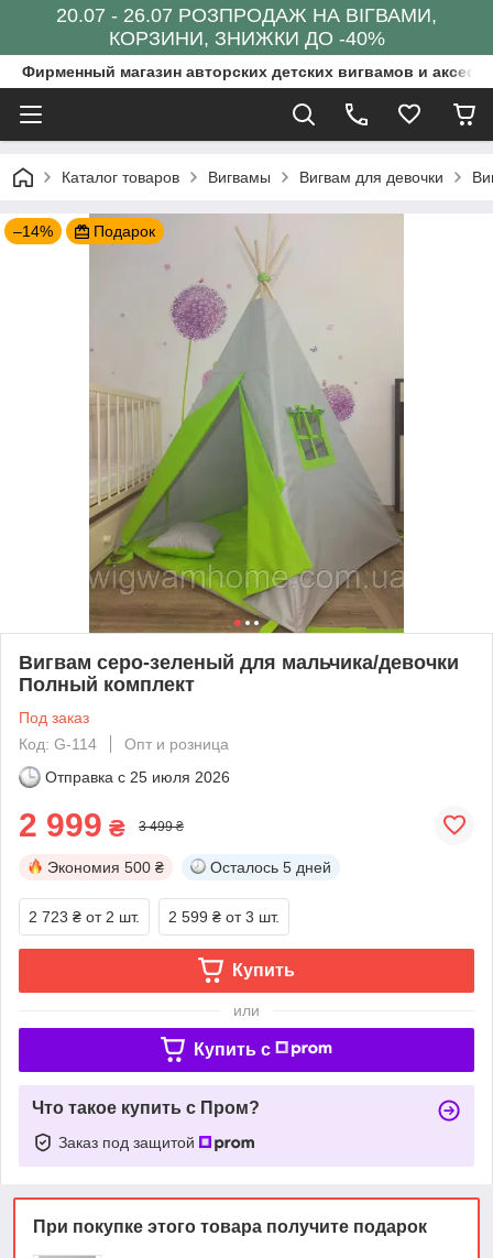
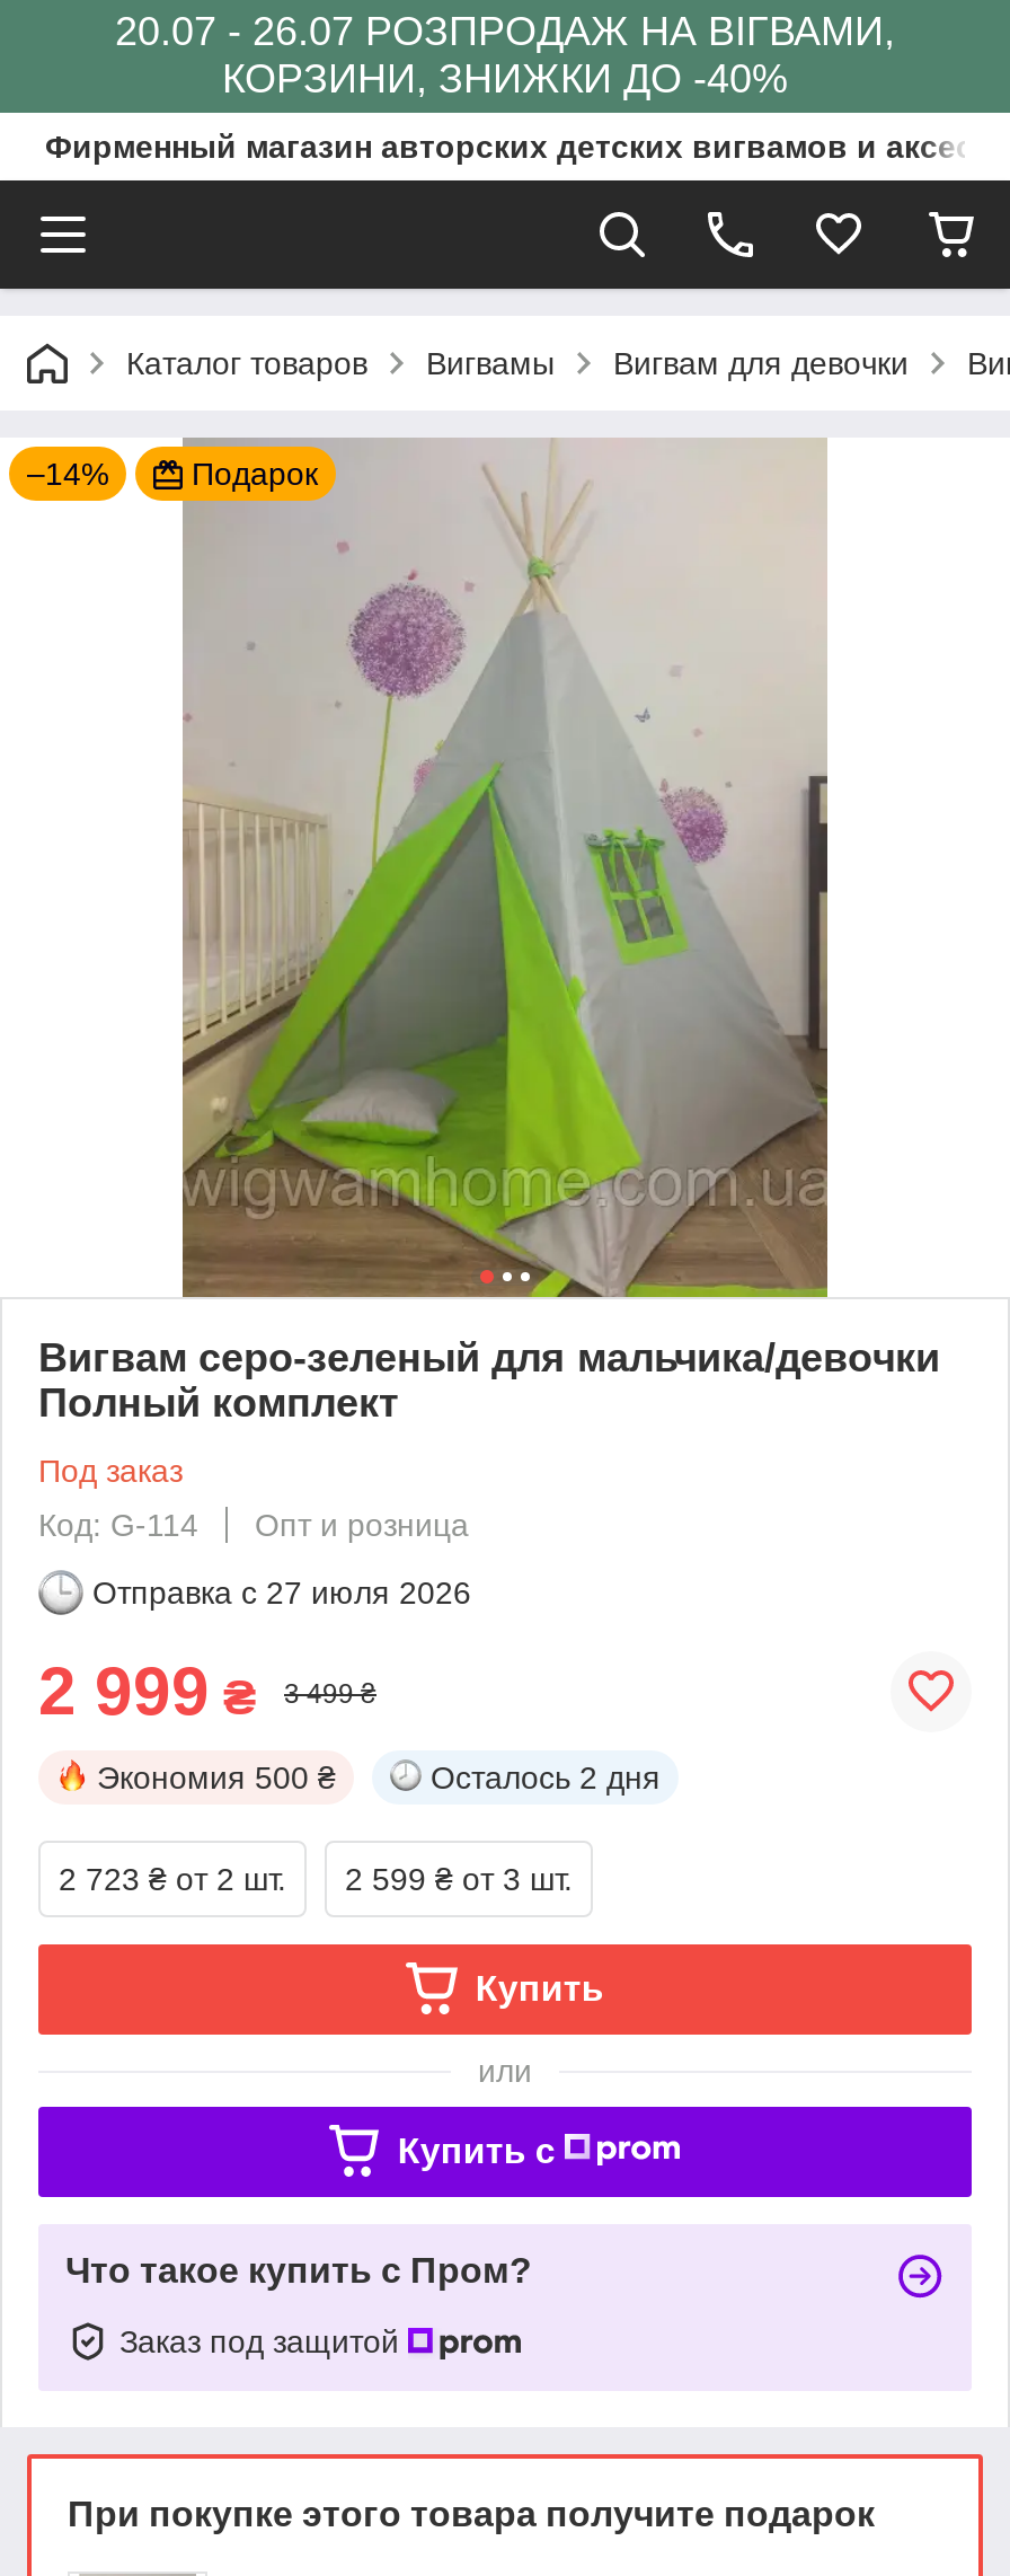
[45,768,230,786] Отправка с 25 июля 2026 -> [92,1574,471,1610] Отправка с 27 июля 2026
[210,858,331,876] Осталось 5 дней -> [431,1759,661,1795] Осталось 2 дня

